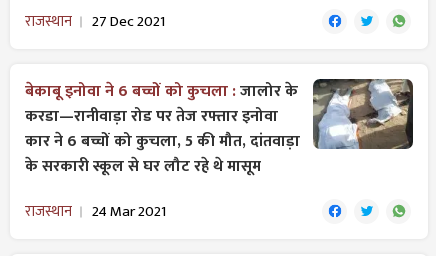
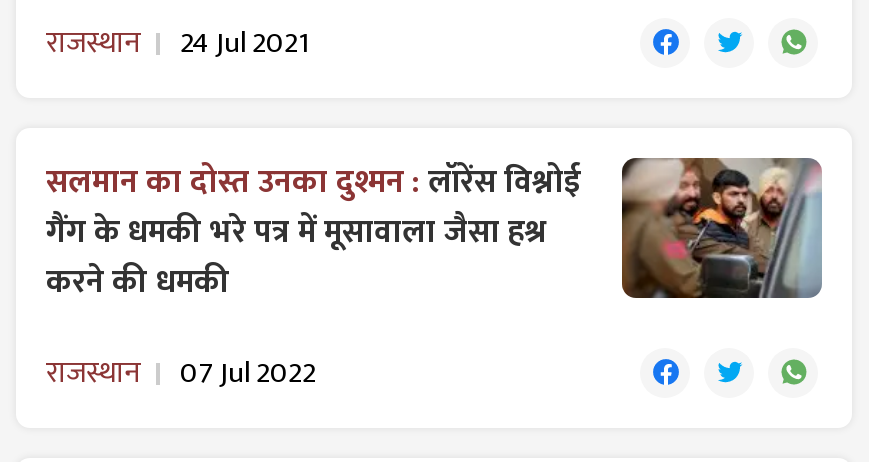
[25,9,165,34] राजस्थान 27 Dec 2021 -> [46,18,308,68] राजस्थान 24 Jul 2021
[25,78,413,180] [image] | बेकाबू इनोवा ने 6 बच्चों को कुचला : जालोर के | करडा—रानीवाड़ा रोड पर तेज रफ्तार इनोवा | कार ने 6 बच्चों को कुचला, 5 की मौत, दांतवाड़ा | के सरकारी स्कूल से घर लौट रहे थे मासूम -> [46,156,820,310] [image] | सलमान का दोस्त उनका दुश्मन : लॉरेंस विश्नोई | गैंग के धमकी भरे पत्र में मूसावाला जैसा हश्र | करने की धमकी
[25,199,166,224] राजस्थान 24 Mar 2021 -> [46,348,316,398] राजस्थान 07 Jul 2022

